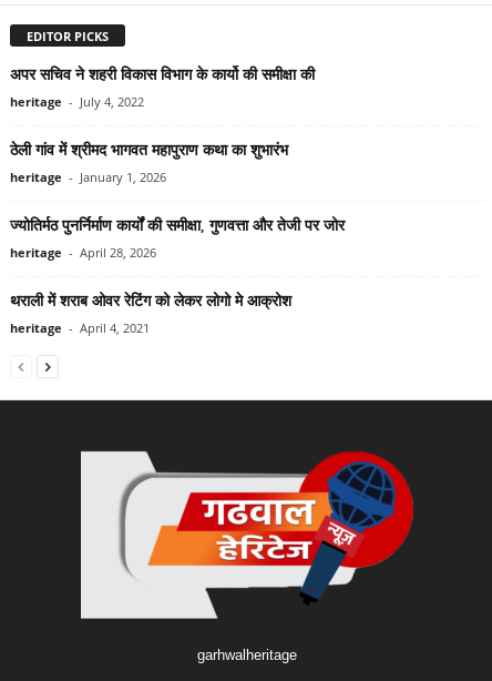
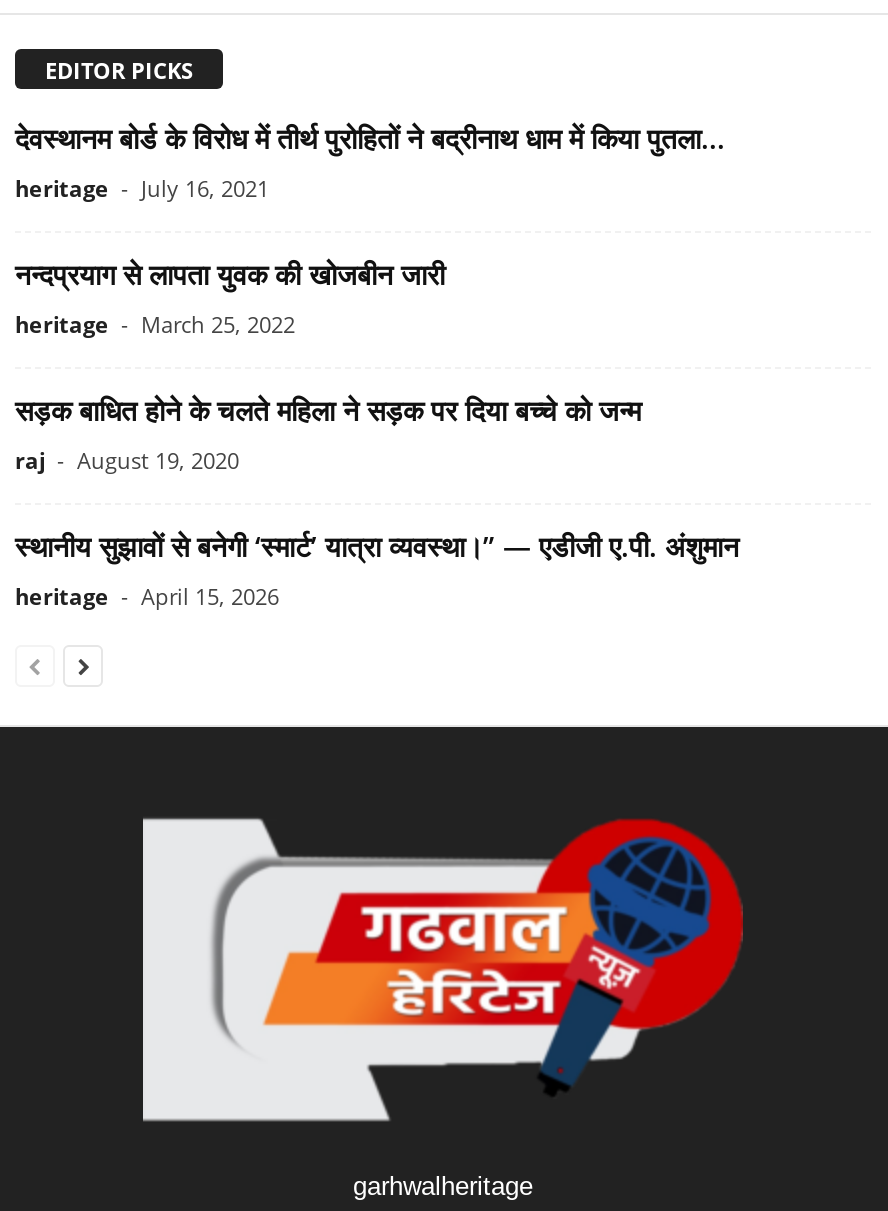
[10,64,315,110] अपर सचिव ने शहरी विकास विभाग के कार्यो की समीक्षा की | heritage - July 4, 2022 -> [15,119,725,203] देवस्थानम बोर्ड के विरोध में तीर्थ पुरोहितों ने बद्रीनाथ धाम में किया पुतला... | heritage - July 16, 2021
[10,139,288,186] ठेली गांव में श्रीमद भागवत महापुराण कथा का शुभारंभ | heritage - January 1, 2026 -> [15,255,445,339] नन्दप्रयाग से लापता युवक की खोजबीन जारी | heritage - March 25, 2022
[10,214,345,261] ज्योतिर्मठ पुनर्निर्माण कार्यों की समीक्षा, गुणवत्ता और तेजी पर जोर | heritage - April 28, 2026 -> [15,391,641,475] सड़क बाधित होने के चलते महिला ने सड़क पर दिया बच्चे को जन्म | raj - August 19, 2020
[10,290,291,336] थराली में शराब ओवर रेटिंग को लेकर लोगो मे आक्रोश | heritage - April 4, 2021 -> [15,527,739,611] स्थानीय सुझावों से बनेगी ‘स्मार्ट’ यात्रा व्यवस्था।” — एडीजी ए.पी. अंशुमान | heritage - April 15, 2026

